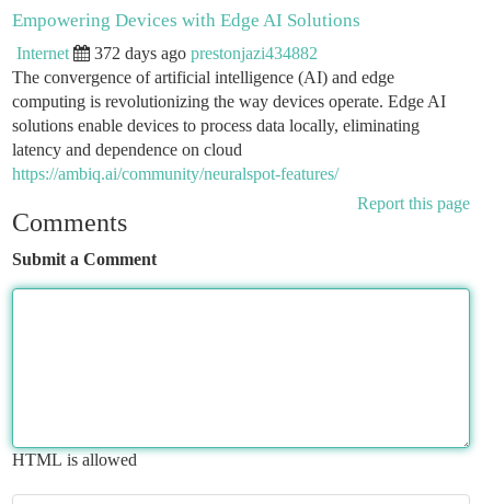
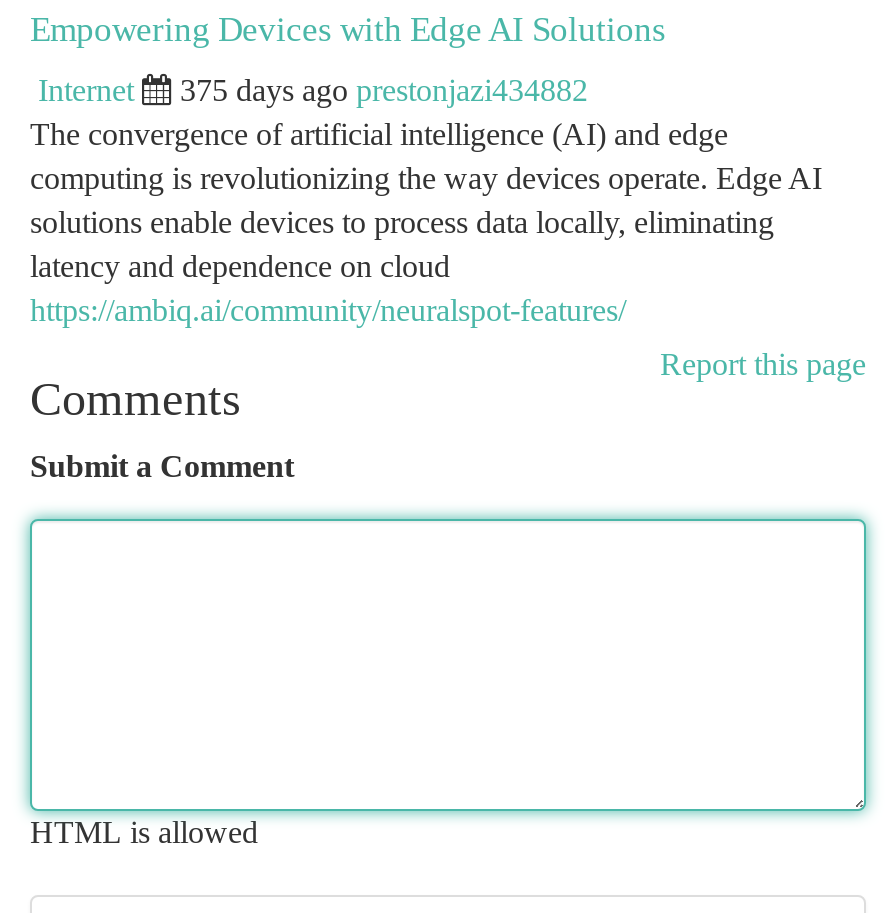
[94,44,318,62] 372 days ago prestonjazi434882 -> [180,73,588,107] 375 days ago prestonjazi434882

